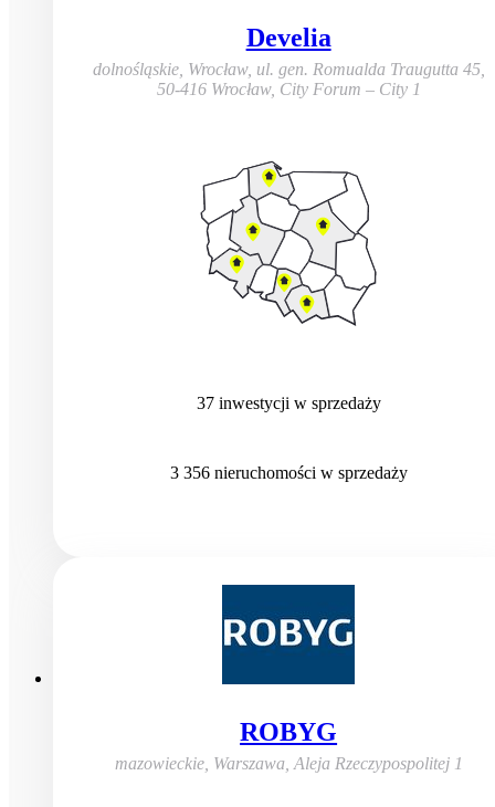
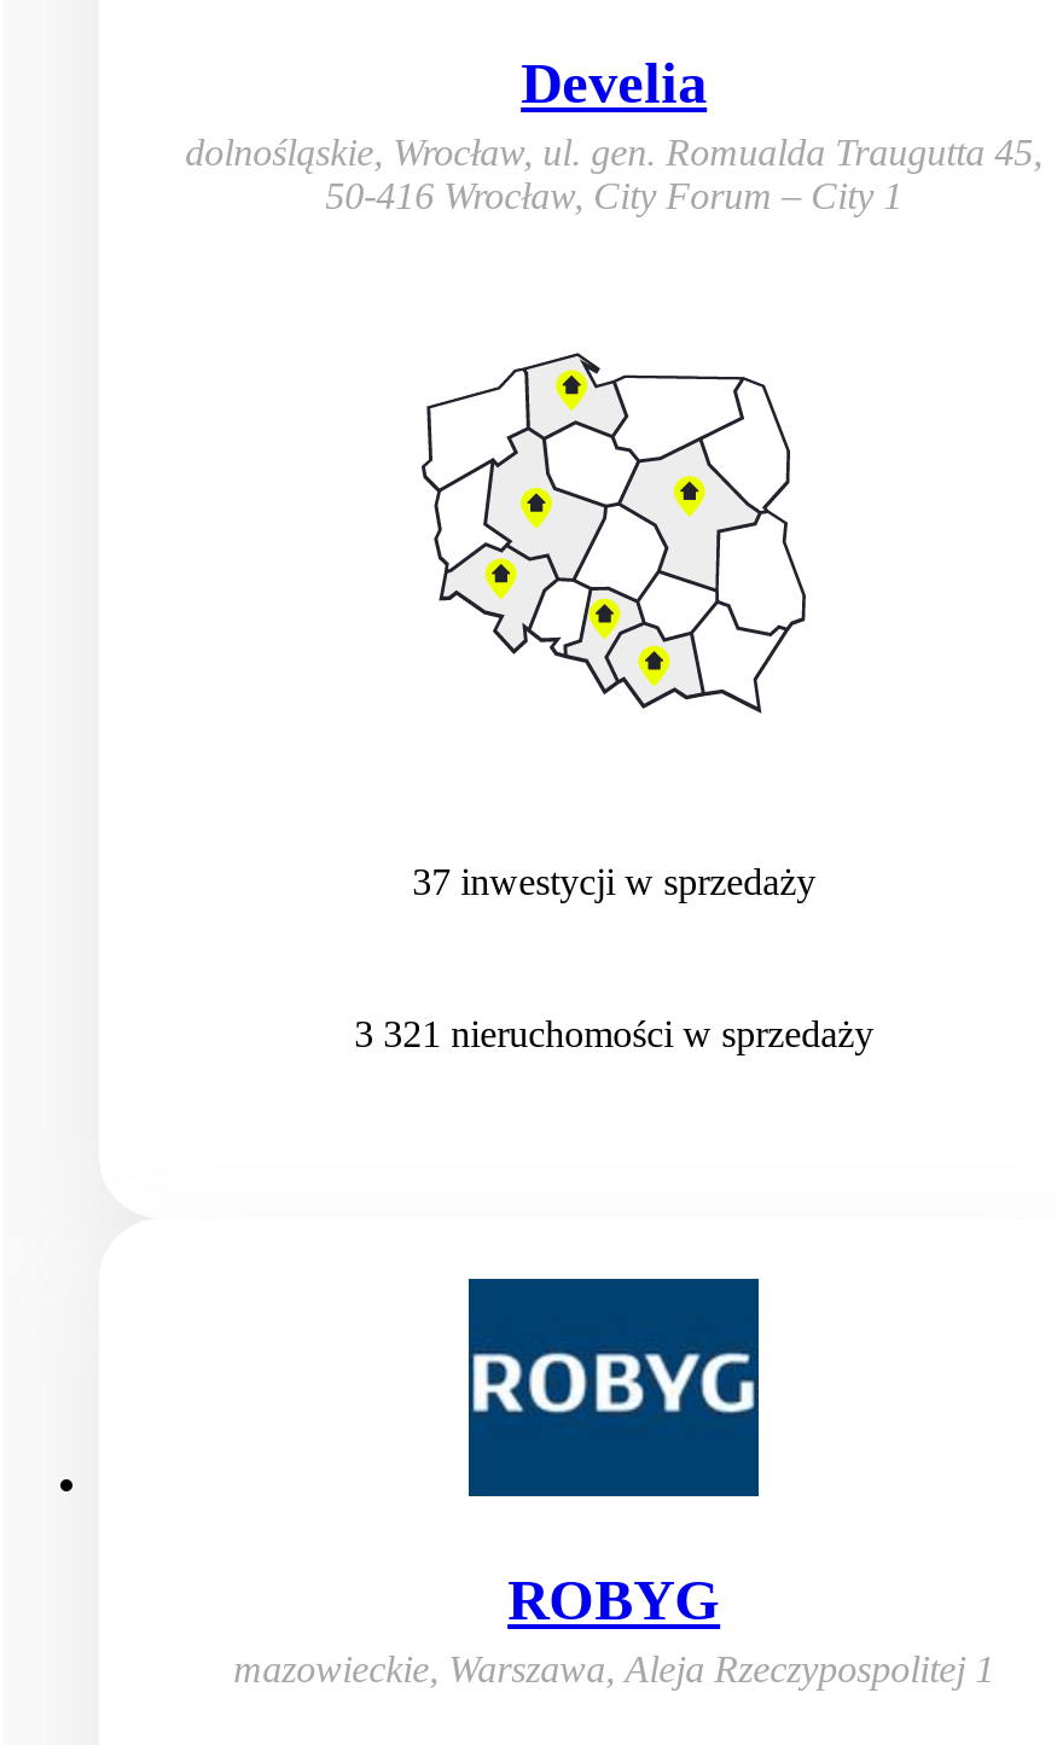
[170,463,407,482] 3 356 nieruchomości w sprzedaży -> [354,1012,874,1053] 3 321 nieruchomości w sprzedaży

